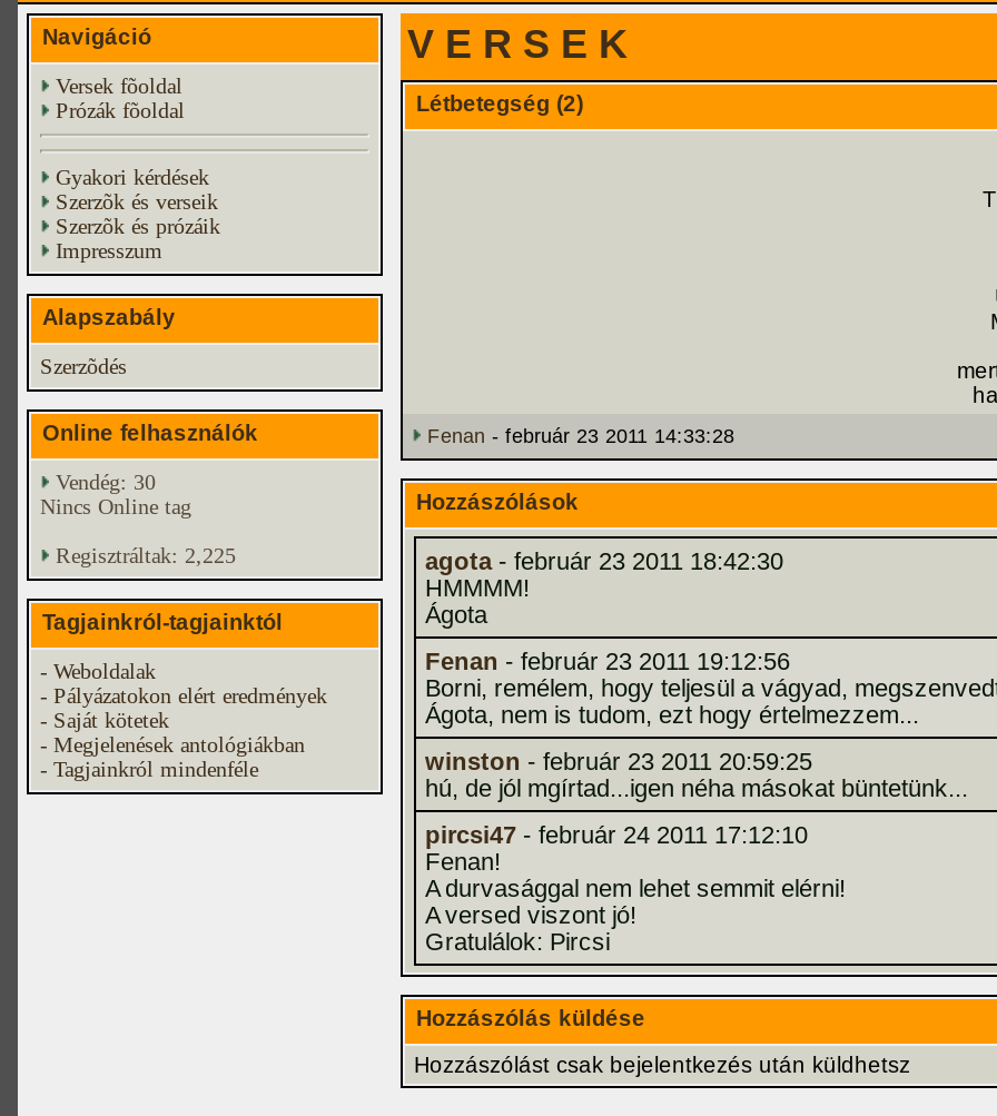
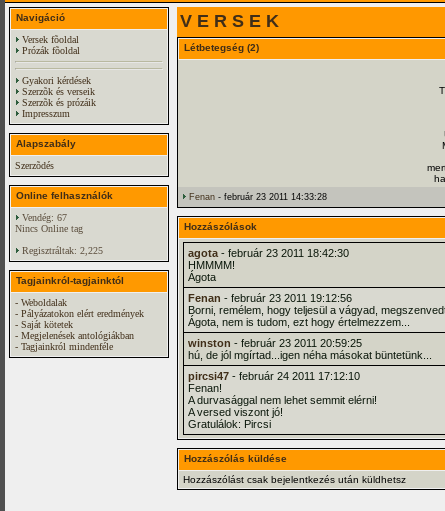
[49,470,156,494] Vendég: 30 -> [19,212,67,223] Vendég: 67

